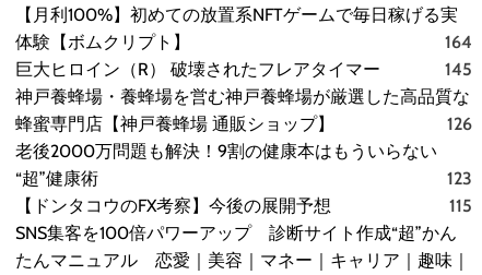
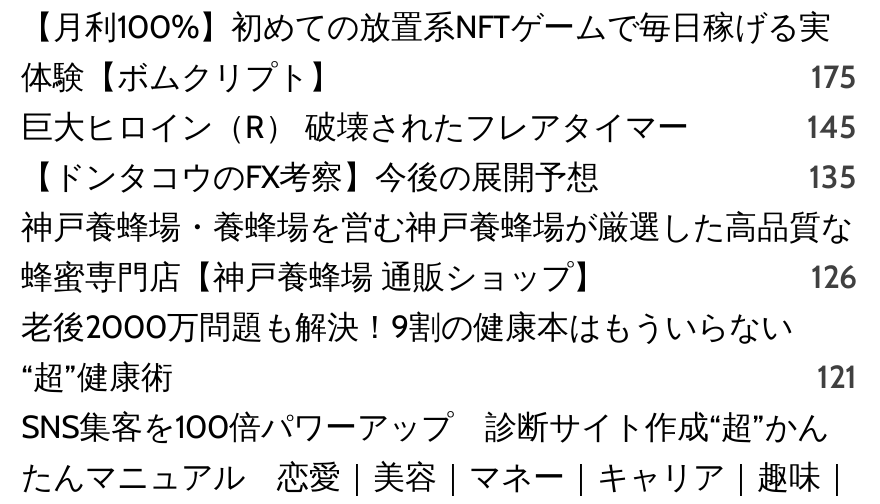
[445,31,472,52] 164 -> [811,58,857,96] 175
moved [15,86,472,189] -> [21,208,857,396]: 神戸養蜂場・養蜂場を営む神戸養蜂場が厳選した高品質な | 蜂蜜専門店【神戸養蜂場 通販ショップ】 | 126 | 老後2000万問題も解決！9割の健康本はもういらない | “超”健康術
none -> [809,158,857,196] 135
[447,168,472,216] 123 | 115 -> [817,358,857,396] 121
moved [15,195,331,216] -> [21,158,599,196]: 【ドンタコウのFX考察】今後の展開予想

